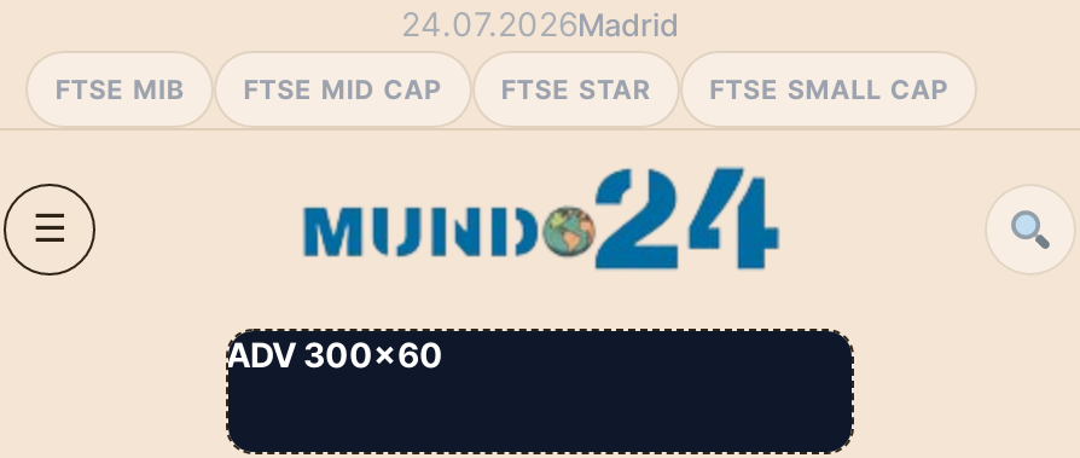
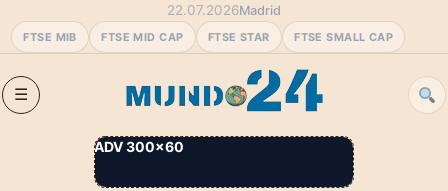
[401,5,679,44] 24.07.2026Madrid -> [167,2,281,18] 22.07.2026Madrid

